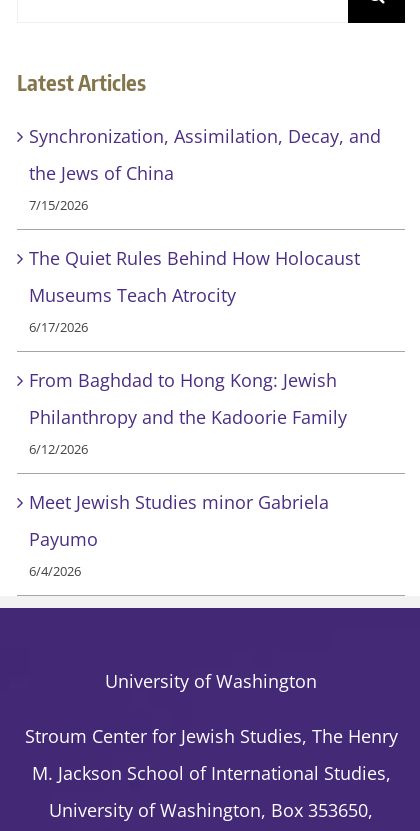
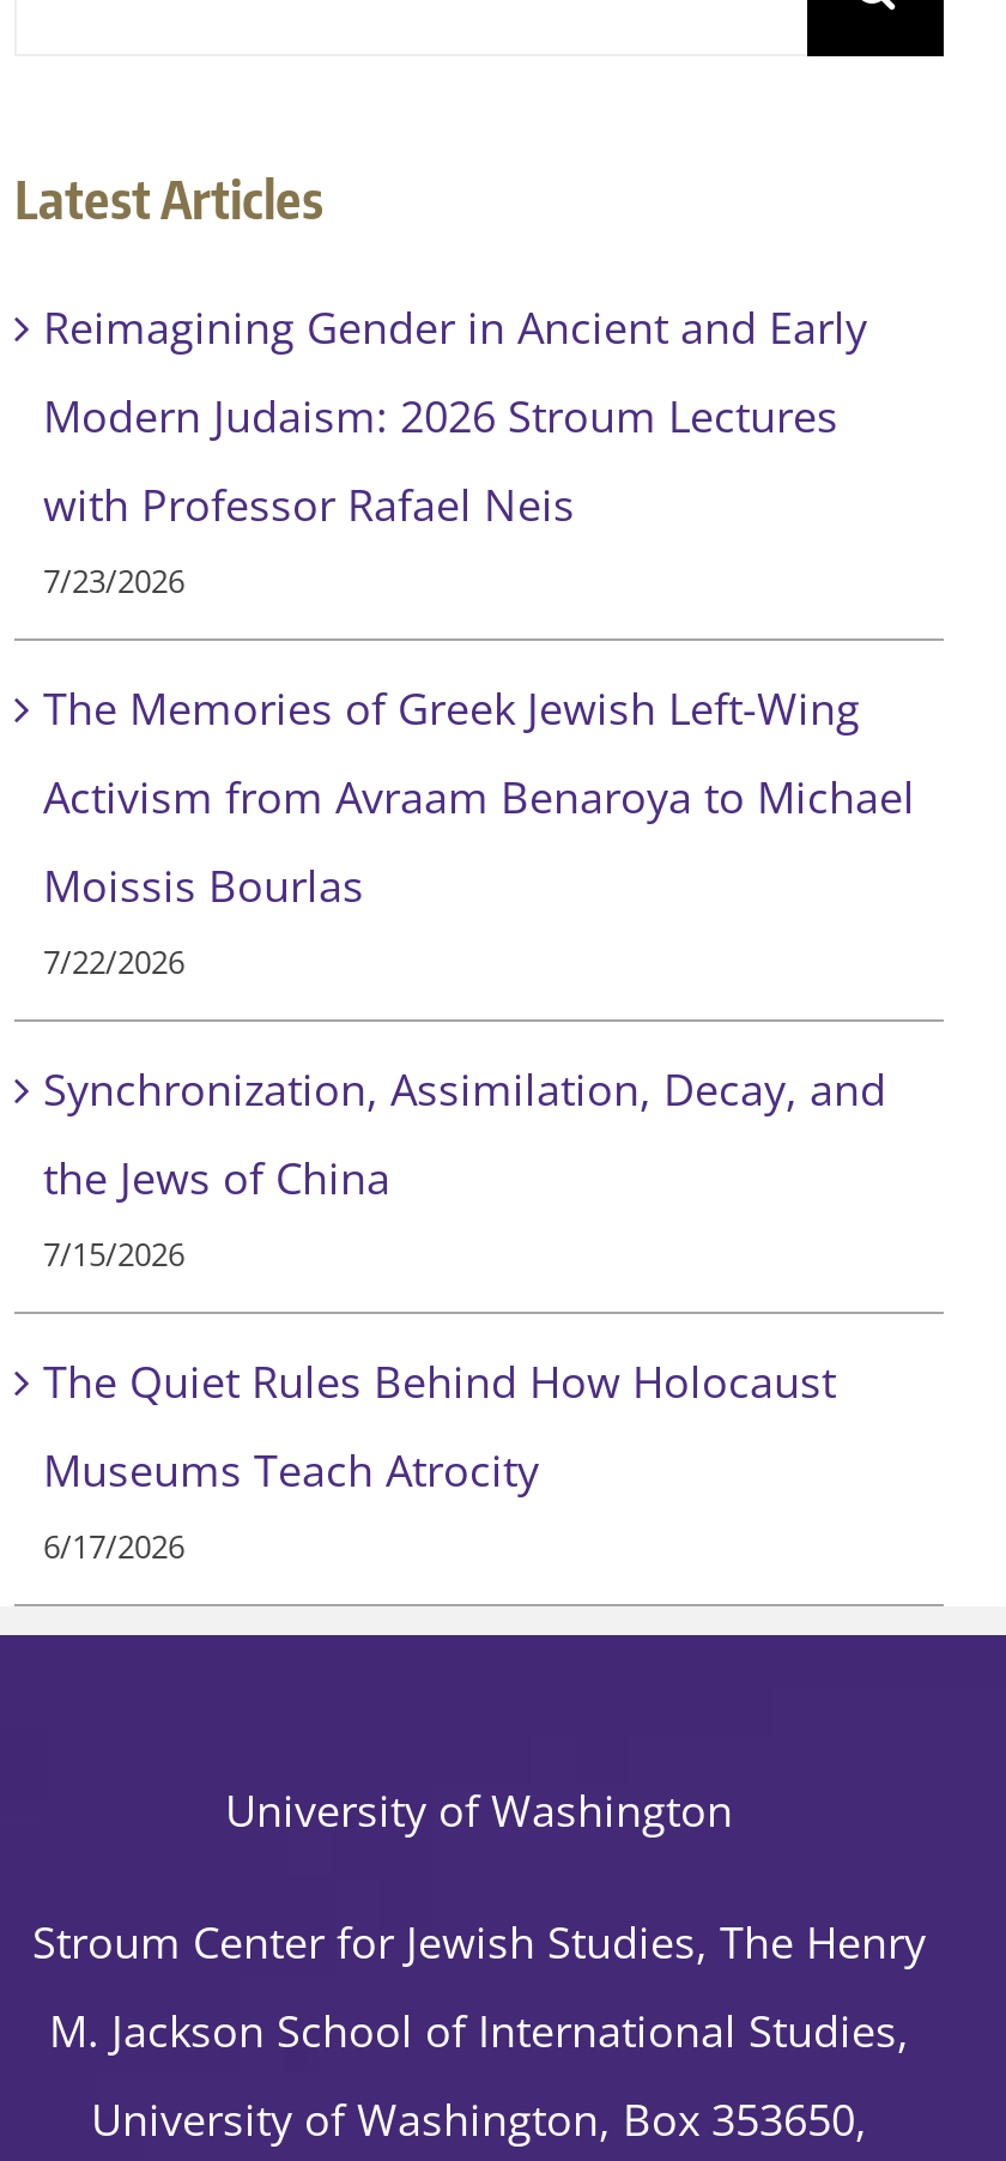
none -> [43,298,915,983] Reimagining Gender in Ancient and Early | Modern Judaism: 2026 Stroum Lectures | with Professor Rafael Neis | 7/23/2026 | The Memories of Greek Jewish Left-Wing | Activism from Avraam Benaroya to Michael | Moissis Bourlas | 7/22/2026
moved [29,124,381,336] -> [43,1060,886,1568]: Synchronization, Assimilation, Decay, and | the Jews of China | 7/15/2026 | The Quiet Rules Behind How Holocaust | Museums Teach Atrocity | 6/17/2026
[29,368,347,580] From Baghdad to Hong Kong: Jewish | Philanthropy and the Kadoorie Family | 6/12/2026 | Meet Jewish Studies minor Gabriela | Payumo | 6/4/2026 -> none

